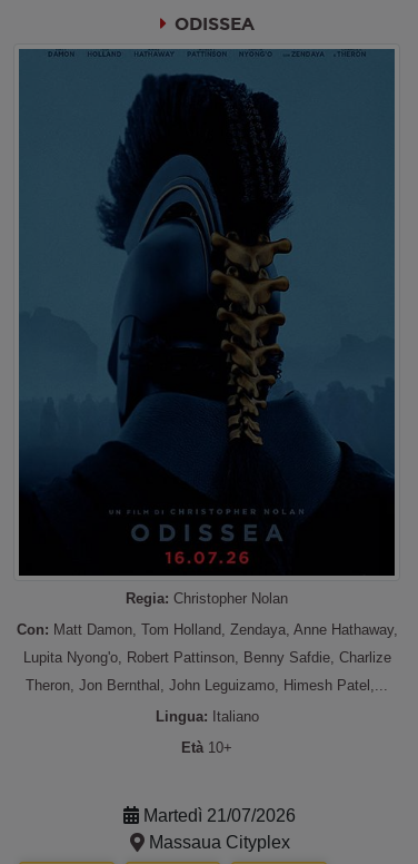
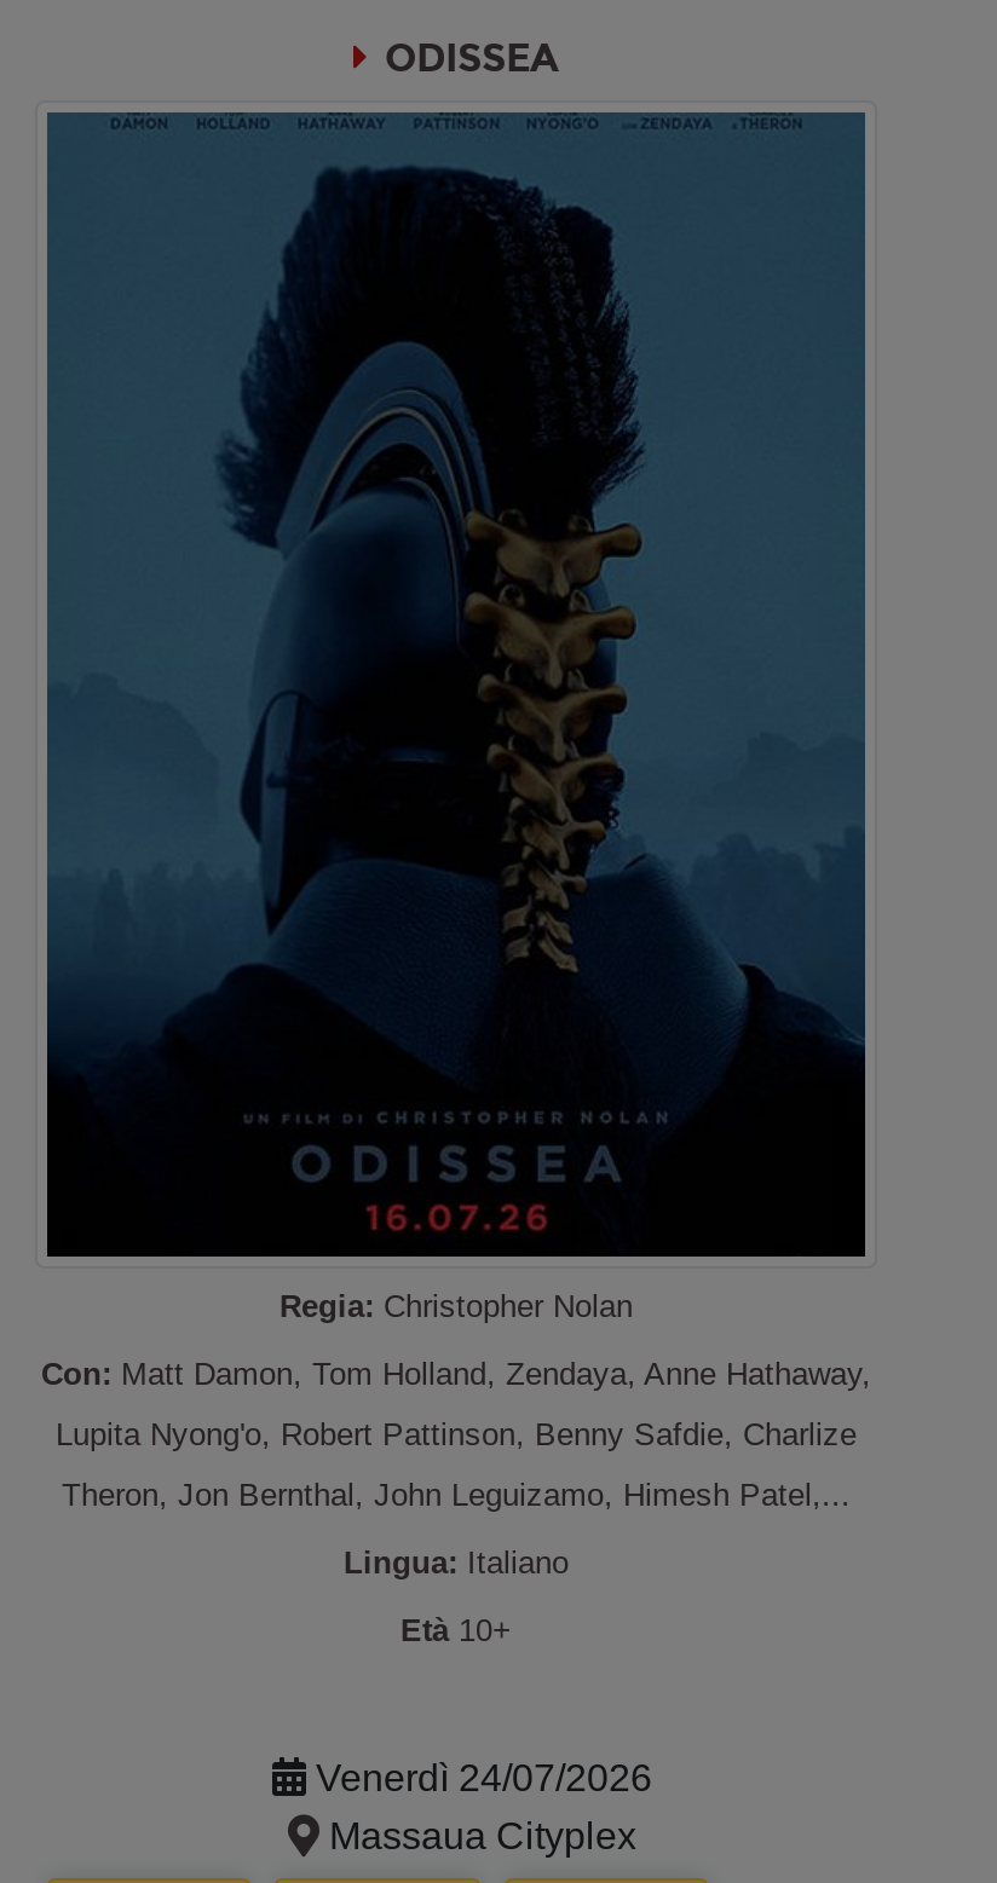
[139,806,296,825] Martedì 21/07/2026 -> [306,1757,652,1798] Venerdì 24/07/2026

